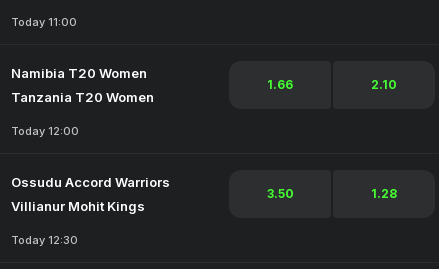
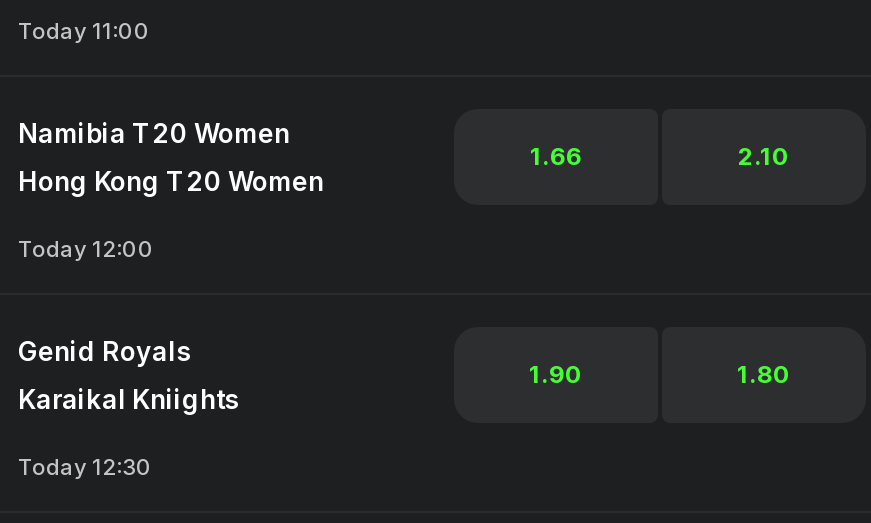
[11,89,154,105] Tanzania T20 Women -> [18,165,324,197] Hong Kong T20 Women
[11,174,170,190] Ossudu Accord Warriors -> [18,335,192,367] Genid Royals
[266,186,397,201] 3.50 | 1.28 -> [529,359,791,389] 1.90 | 1.80
[11,198,145,214] Villianur Mohit Kings -> [18,383,240,415] Karaikal Kniights

